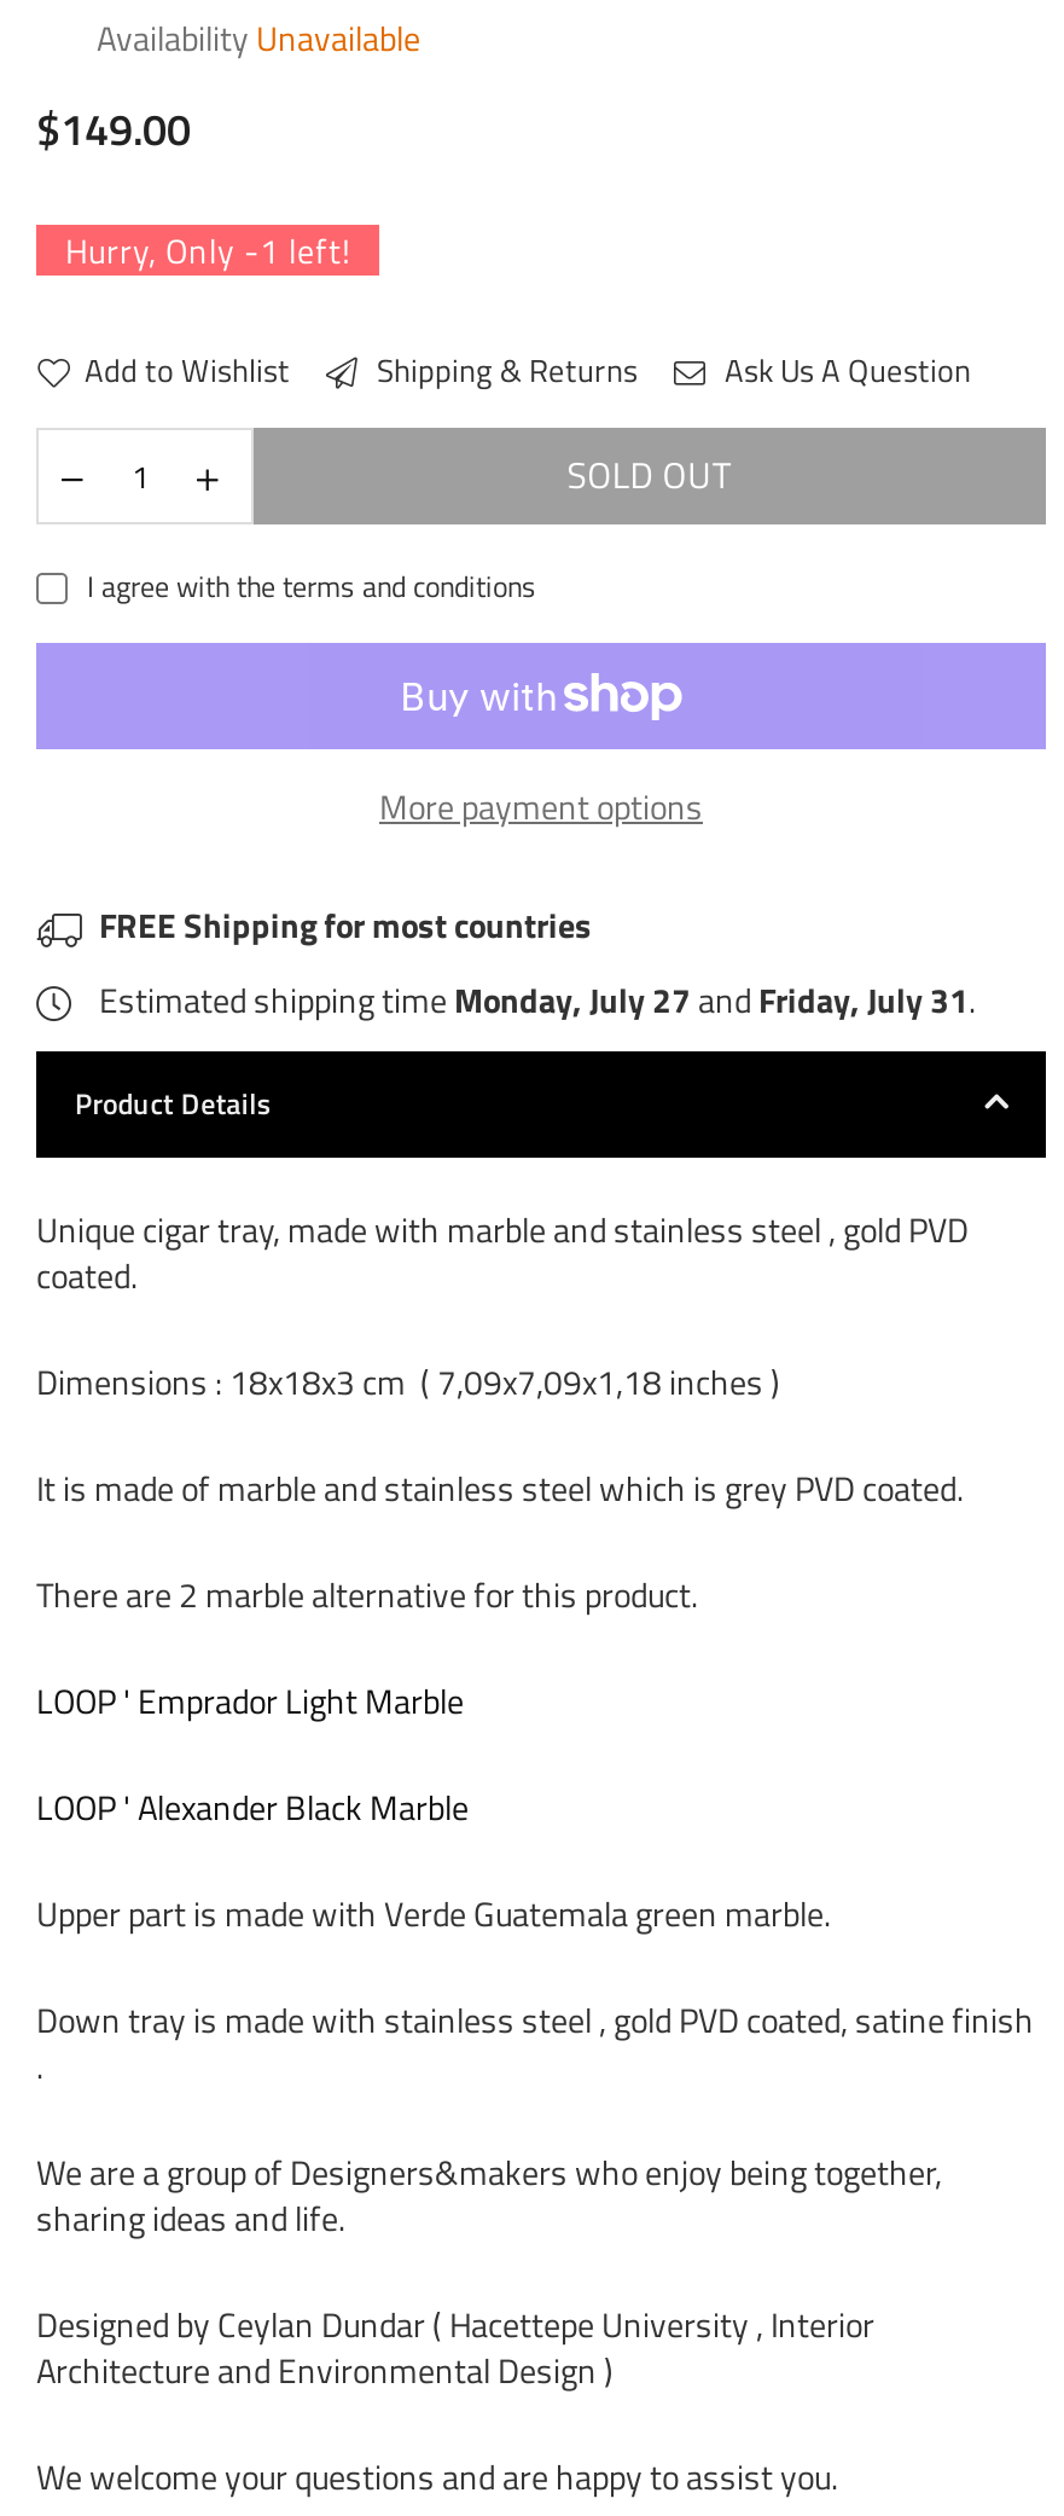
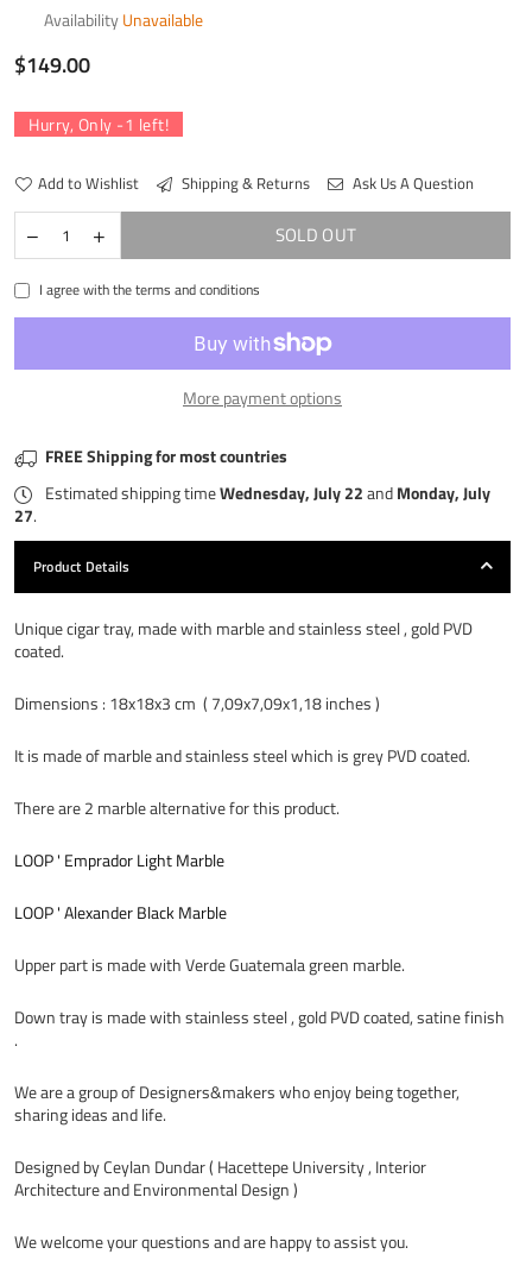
[92,974,976,1025] Estimated shipping time Monday, July 27 and Friday, July 31. -> [14,480,490,528] Estimated shipping timeWednesday, July 22 and Monday, July | 27.

